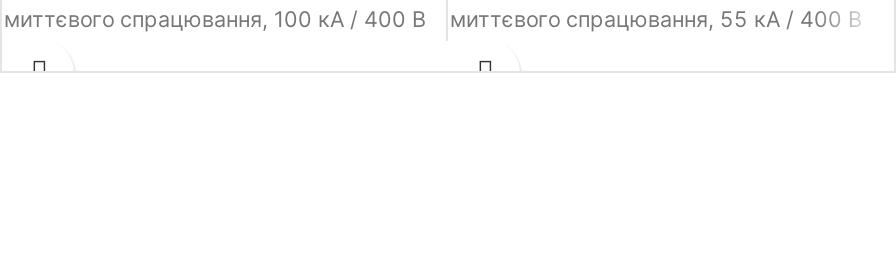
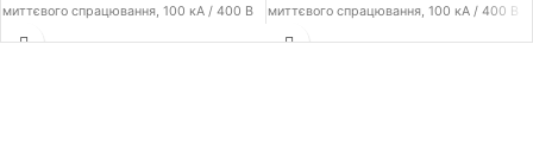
[450,6,862,32] миттєвого спрацювання, 55 кА / 400 В -> [268,4,519,19] миттєвого спрацювання, 100 кА / 400 В

